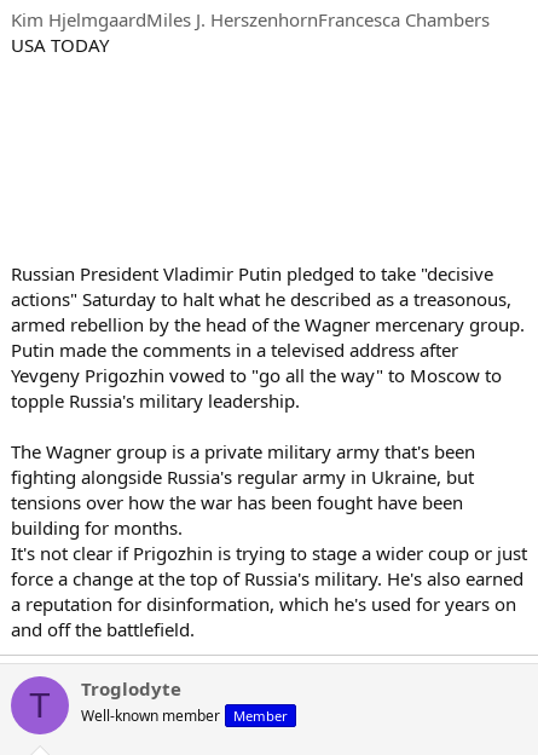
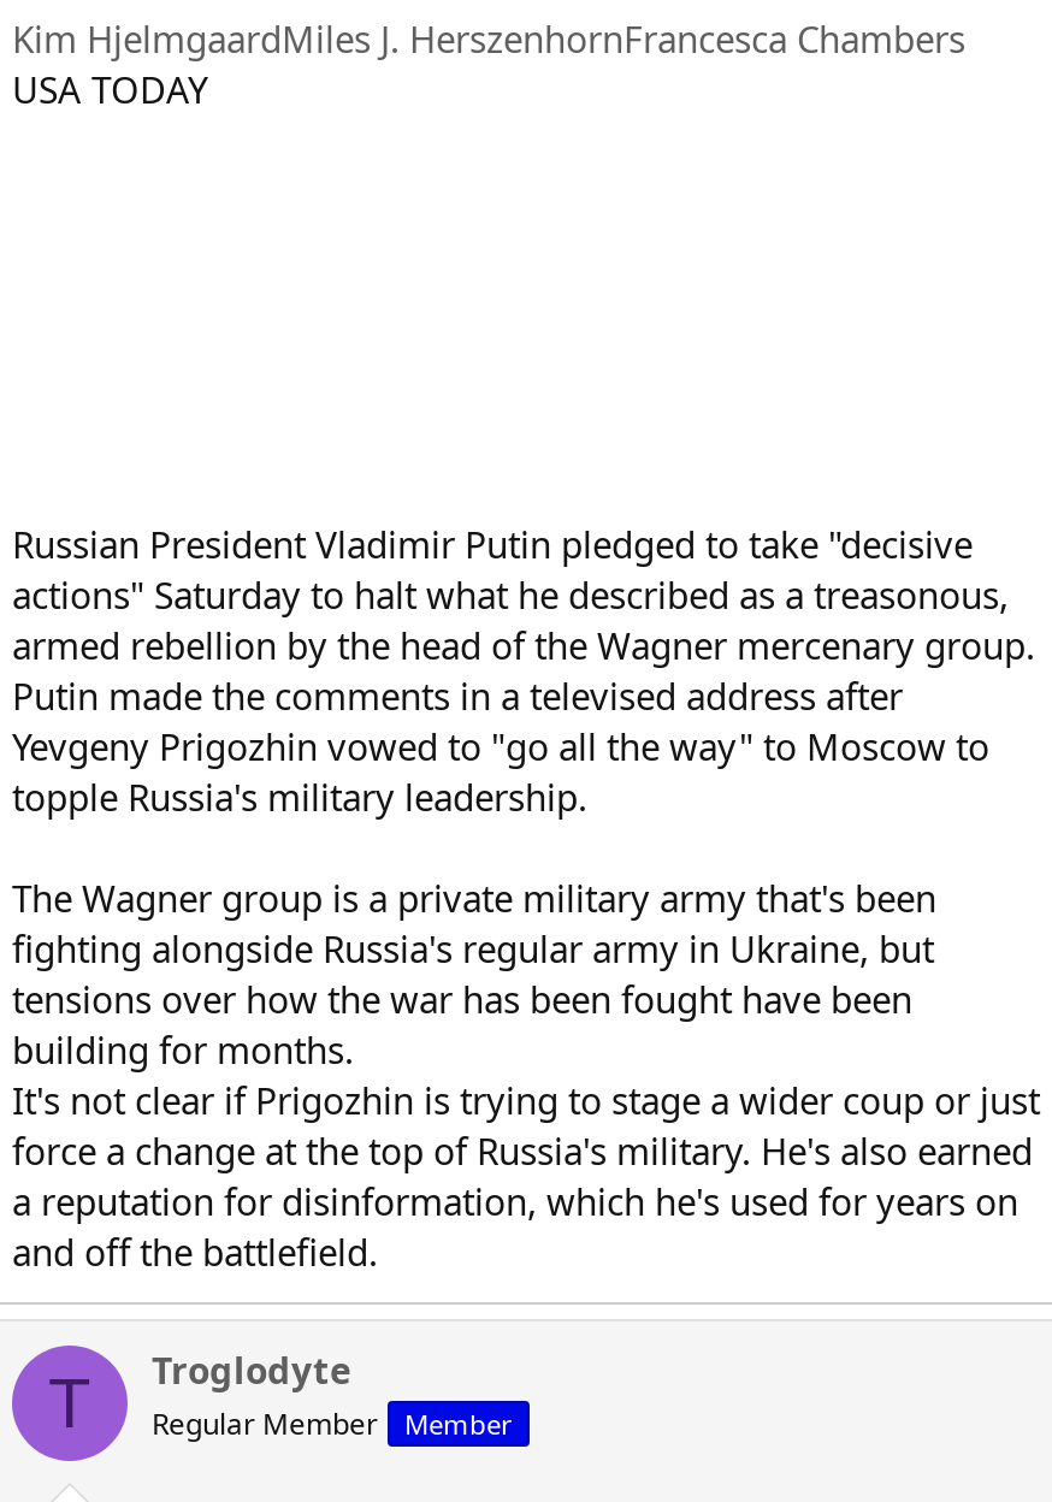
[81,706,220,726] Well-known member -> [152,1404,378,1445] Regular Member

